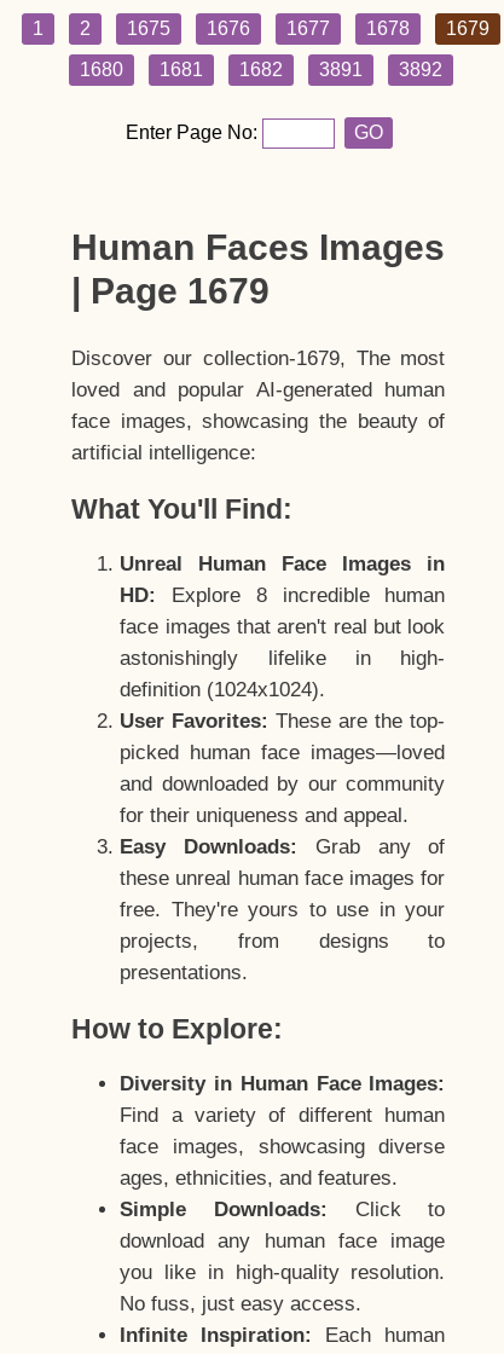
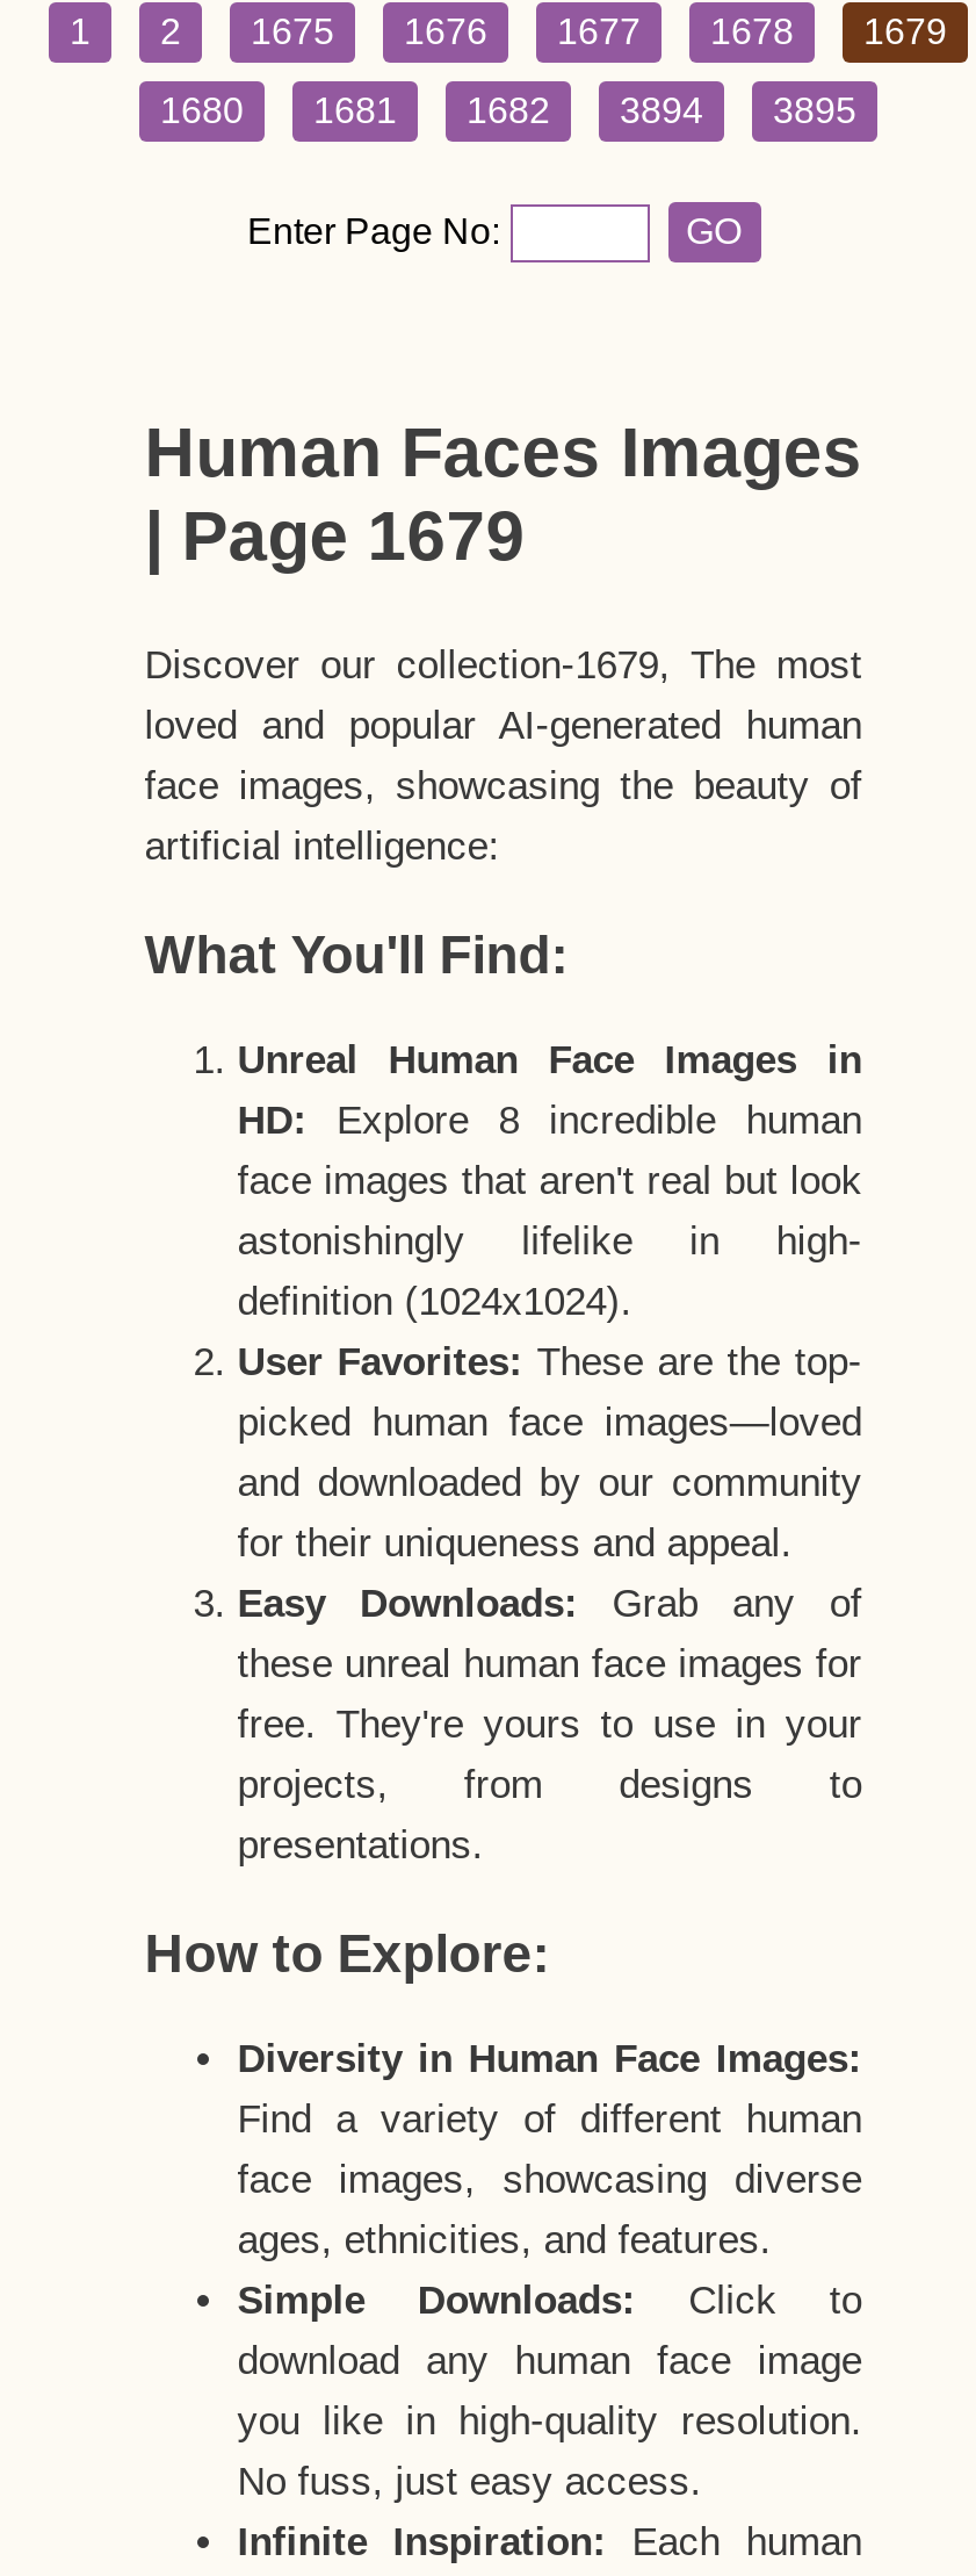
[319,59,363,80] 3891 -> [620,91,703,131] 3894
[399,59,442,80] 3892 -> [773,91,856,131] 3895

